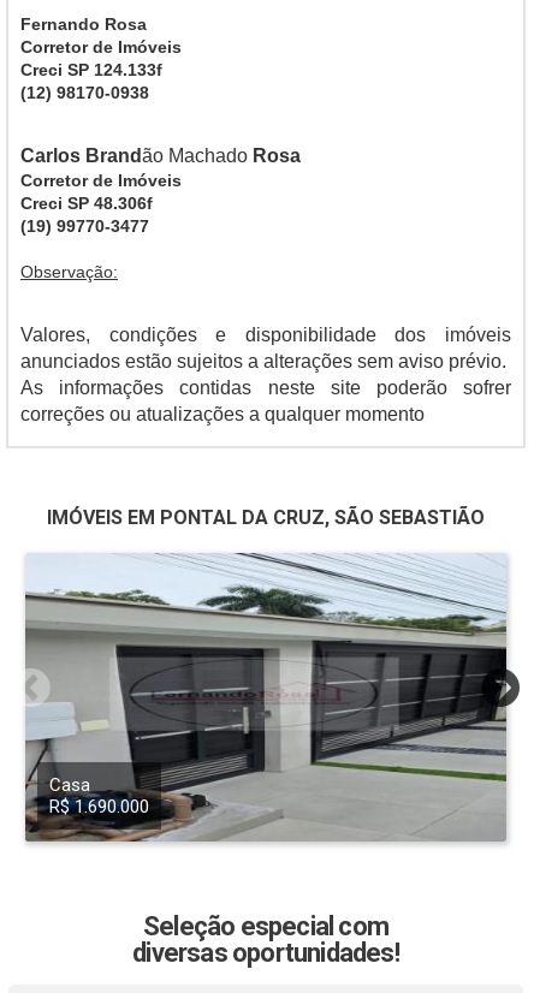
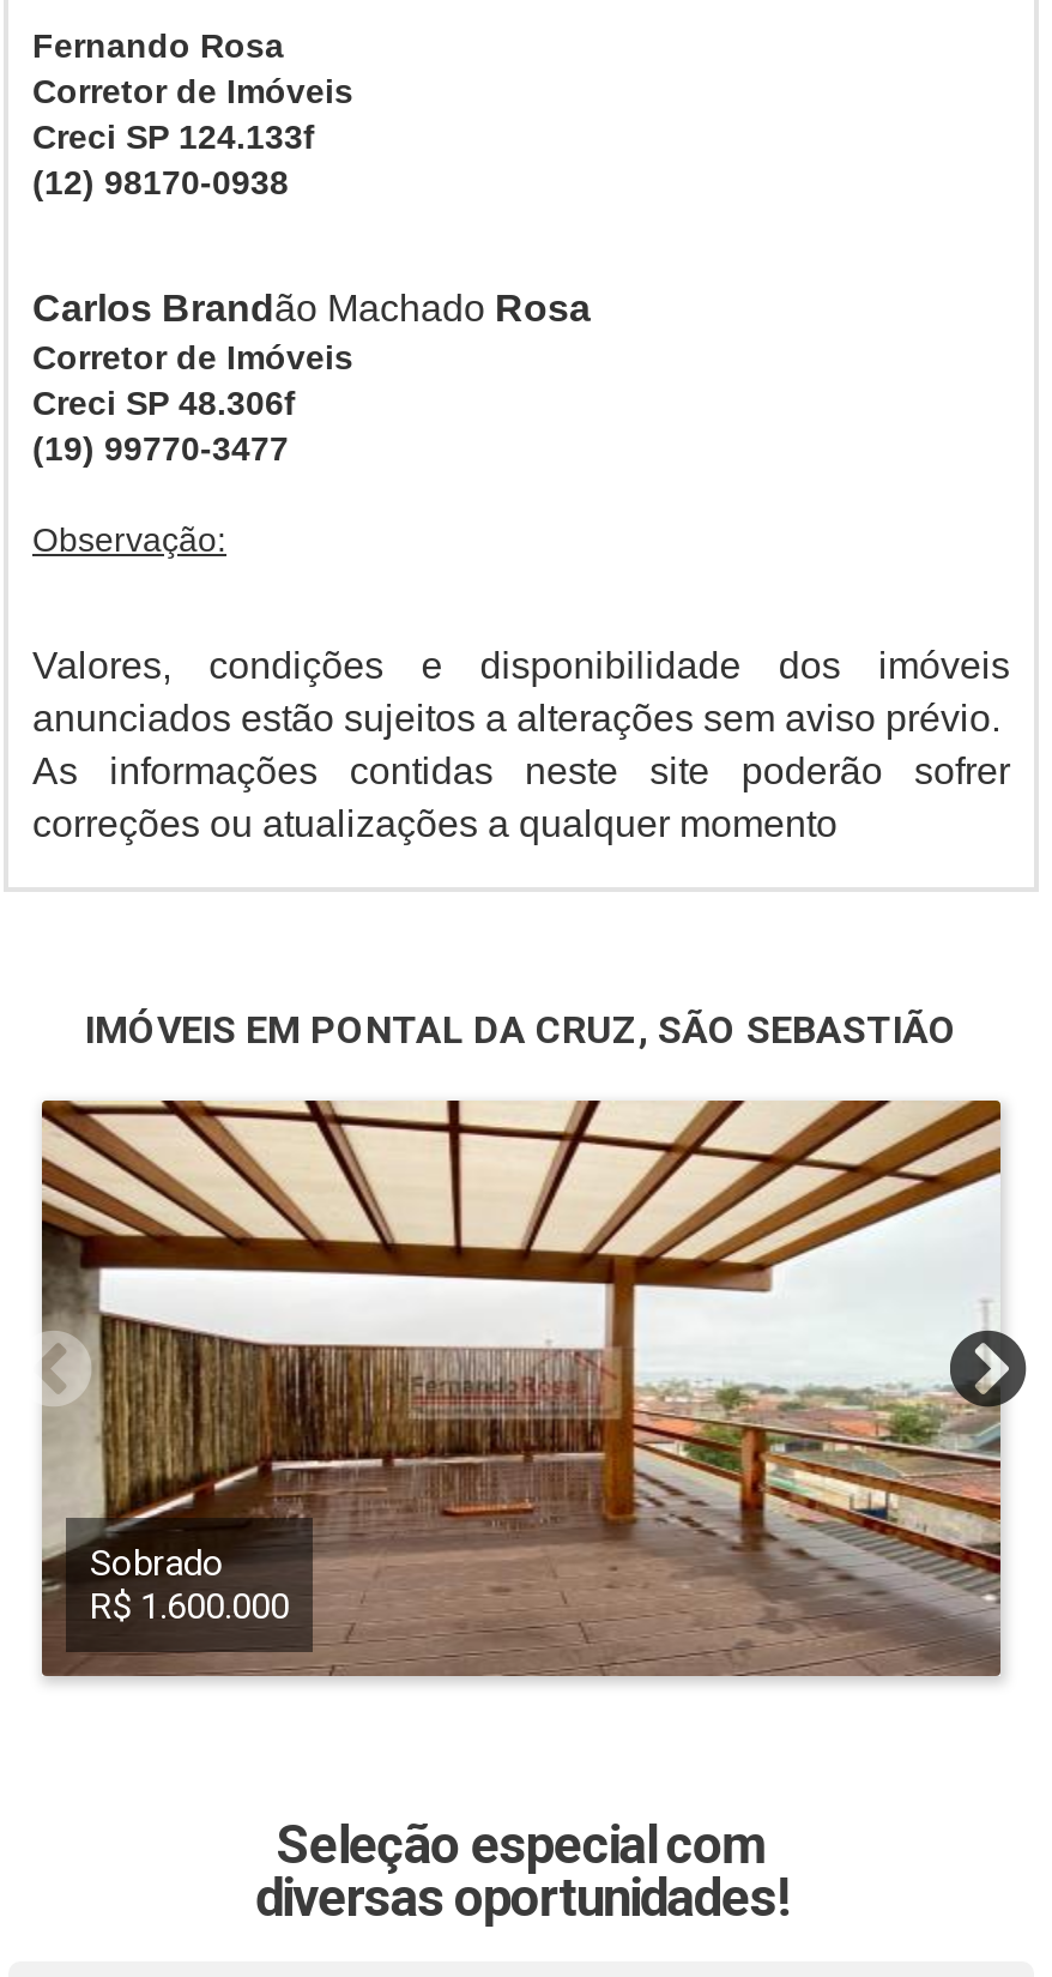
[24,552,508,842] [image] | Casa | R$ 1.690.000 -> [40,1098,1003,1676] [image] | Sobrado | R$ 1.600.000

